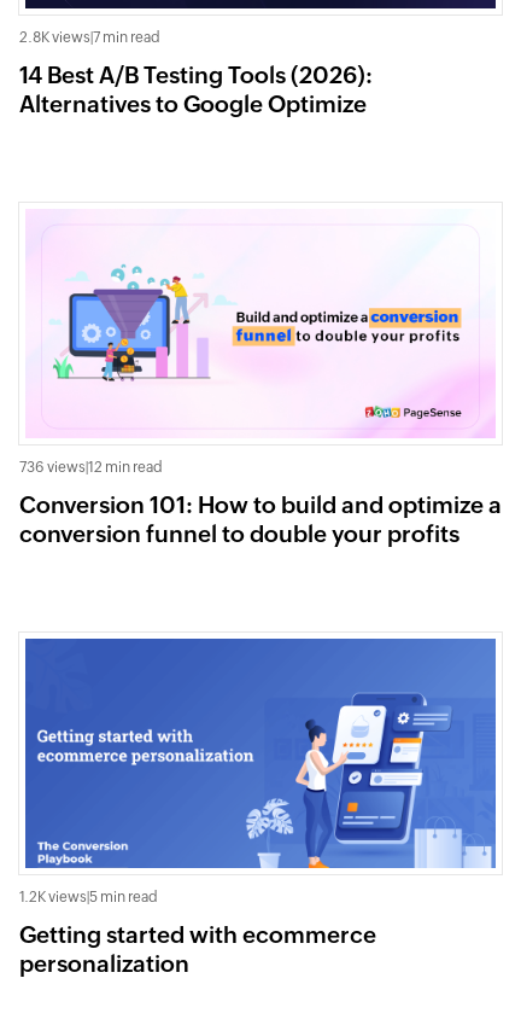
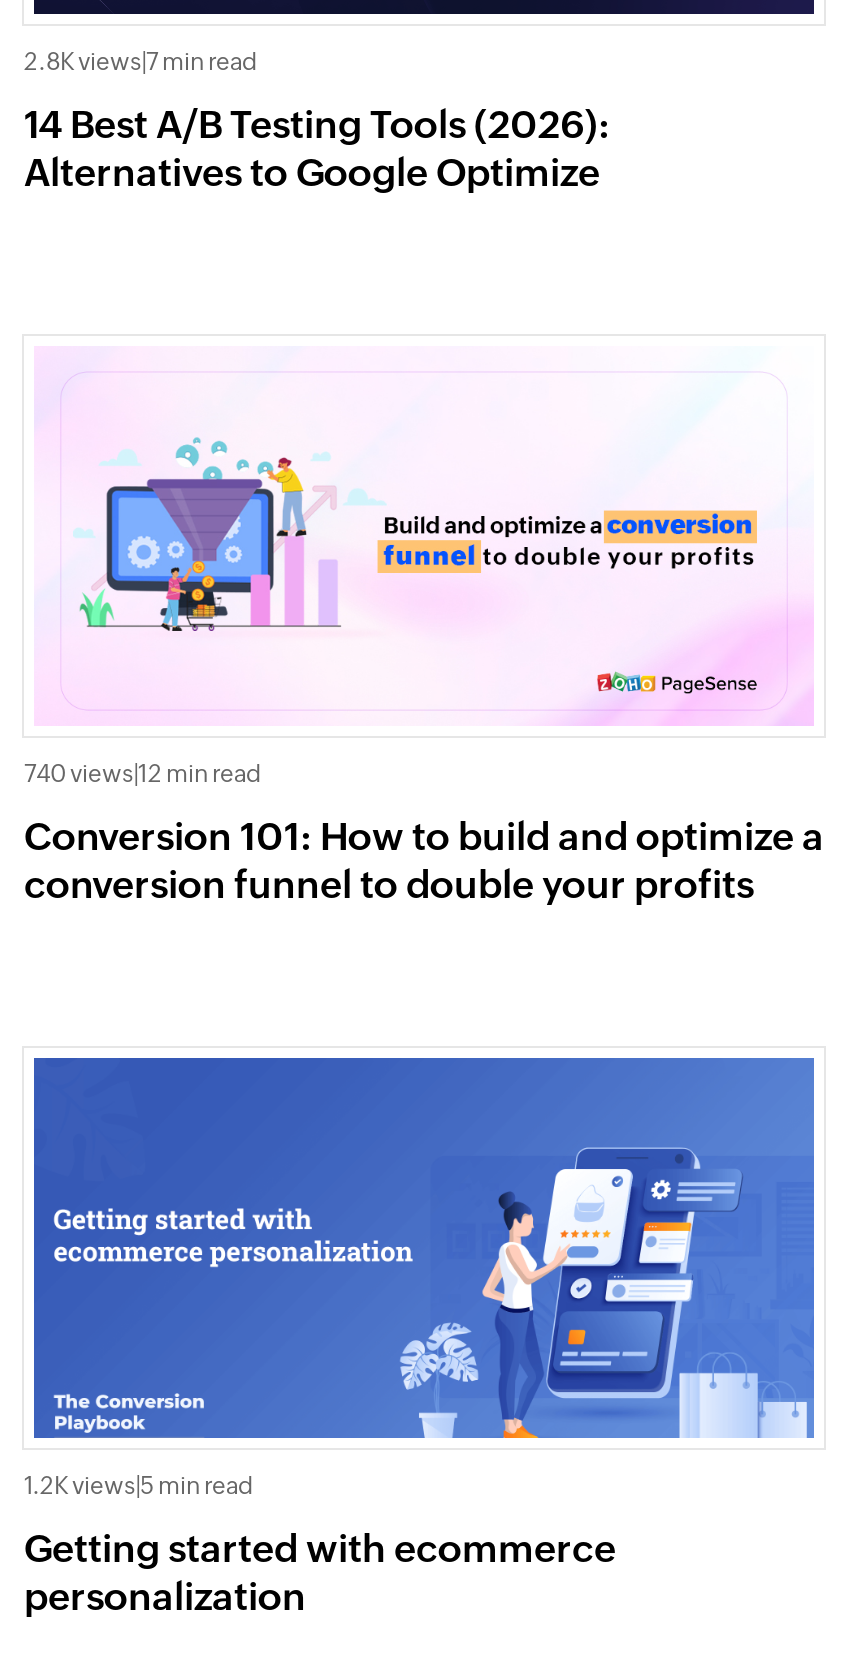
[19,459,163,476] 736 views 12 min read -> [24,760,262,788] 740 views 12 min read

